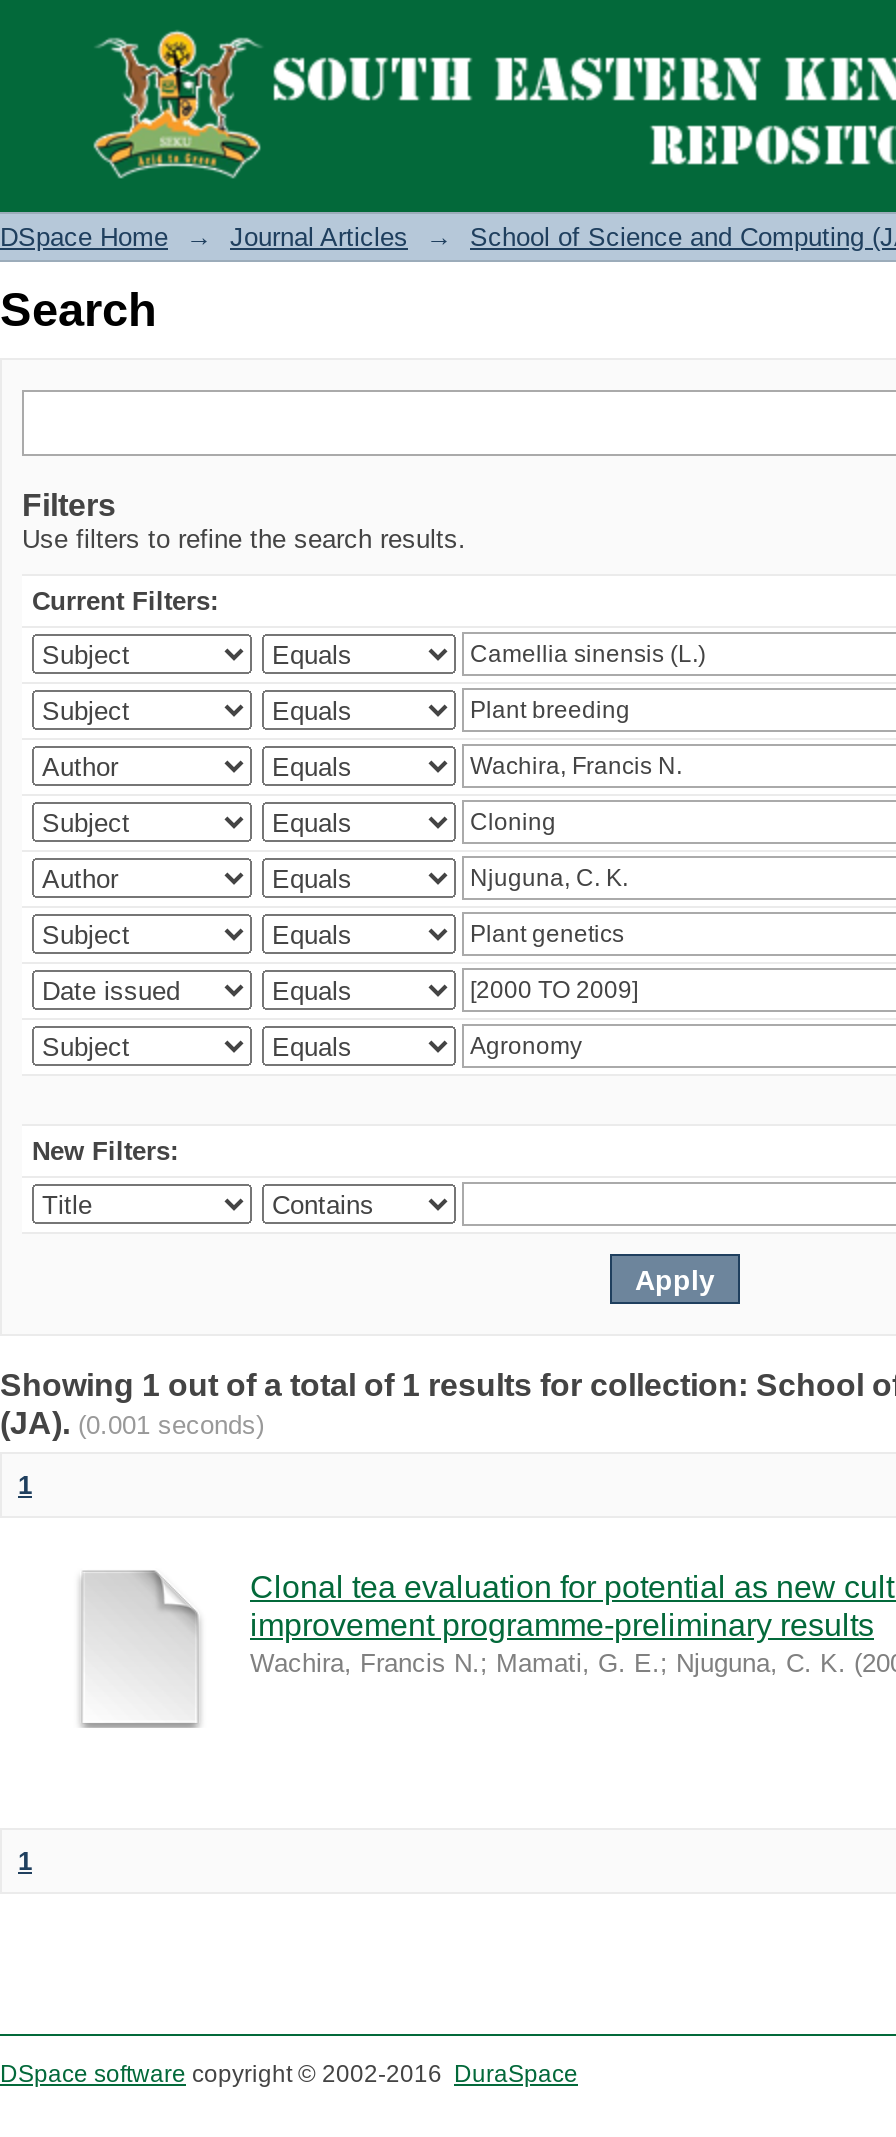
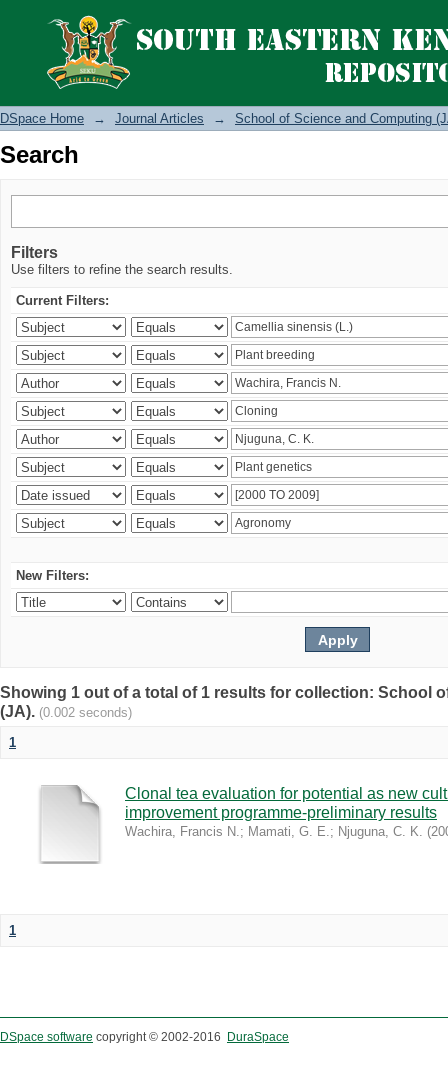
[0,1406,264,1440] (JA). (0.001 seconds) -> [0,703,132,720] (JA). (0.002 seconds)

